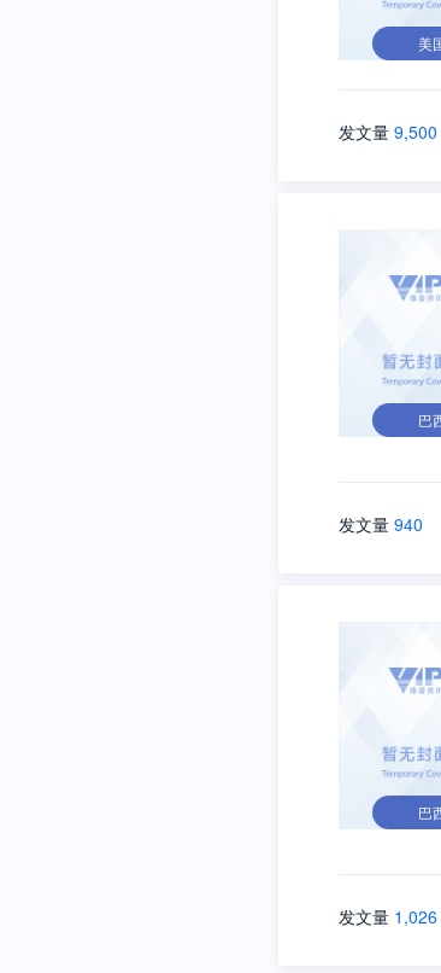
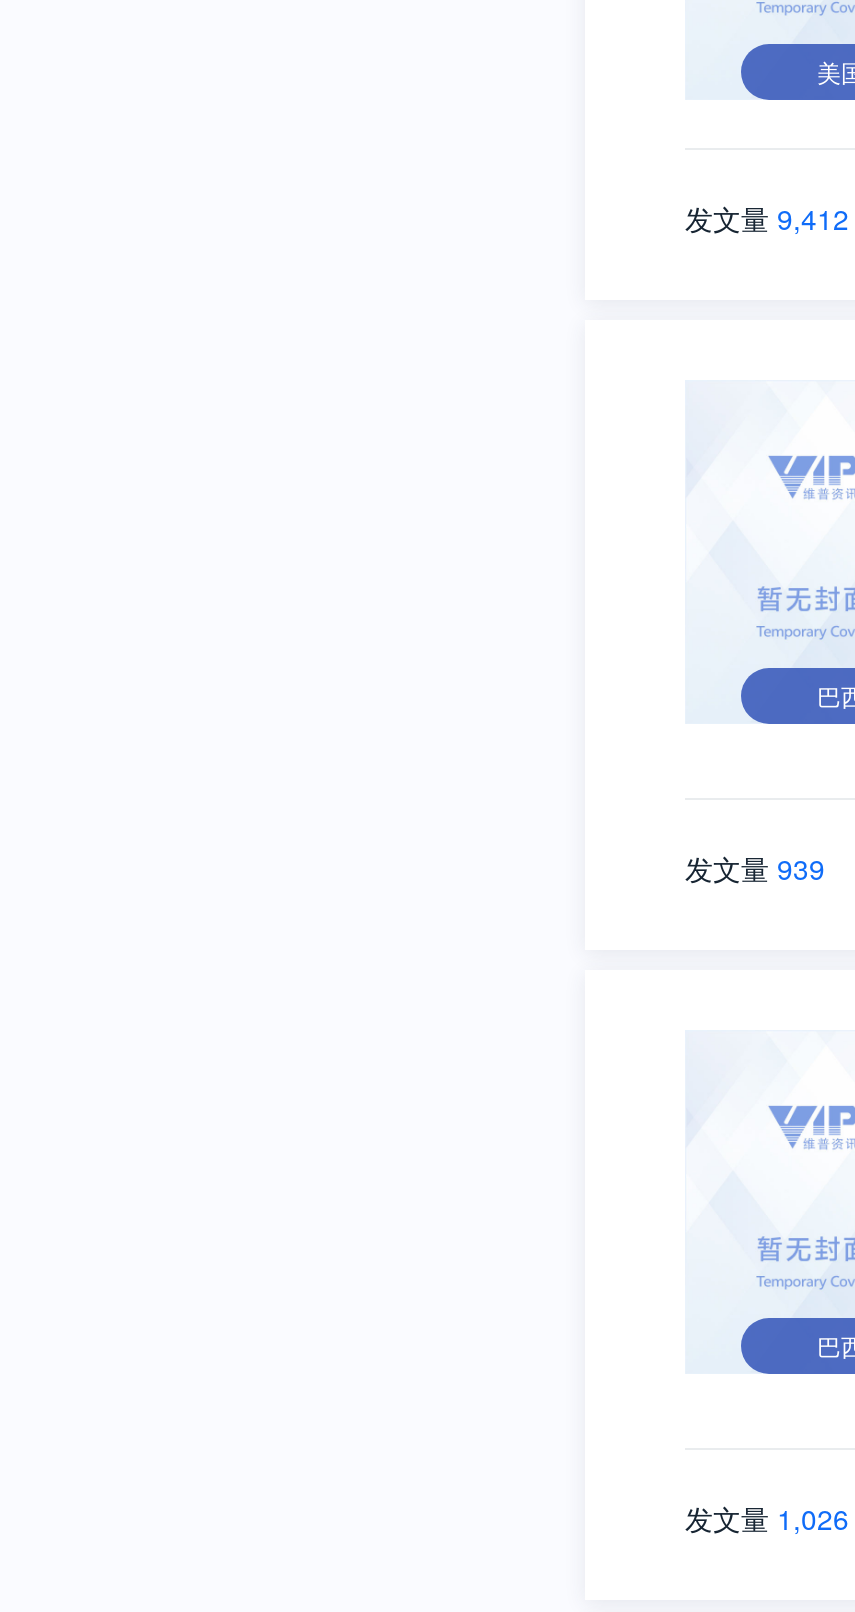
[339,120,437,144] 发文量9,500 -> [685,198,849,238] 发文量9,412
[339,512,423,536] 发文量940 -> [685,848,825,888] 发文量939

